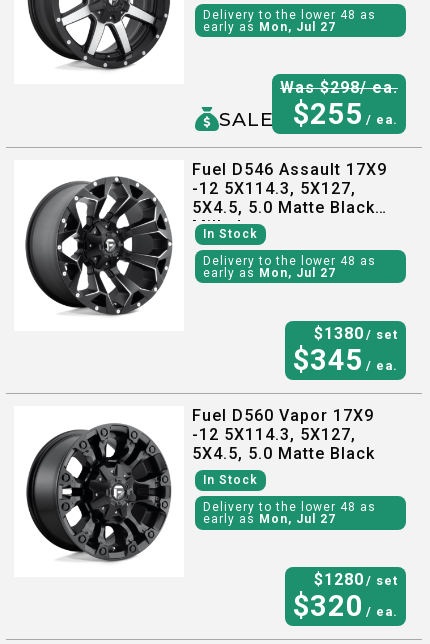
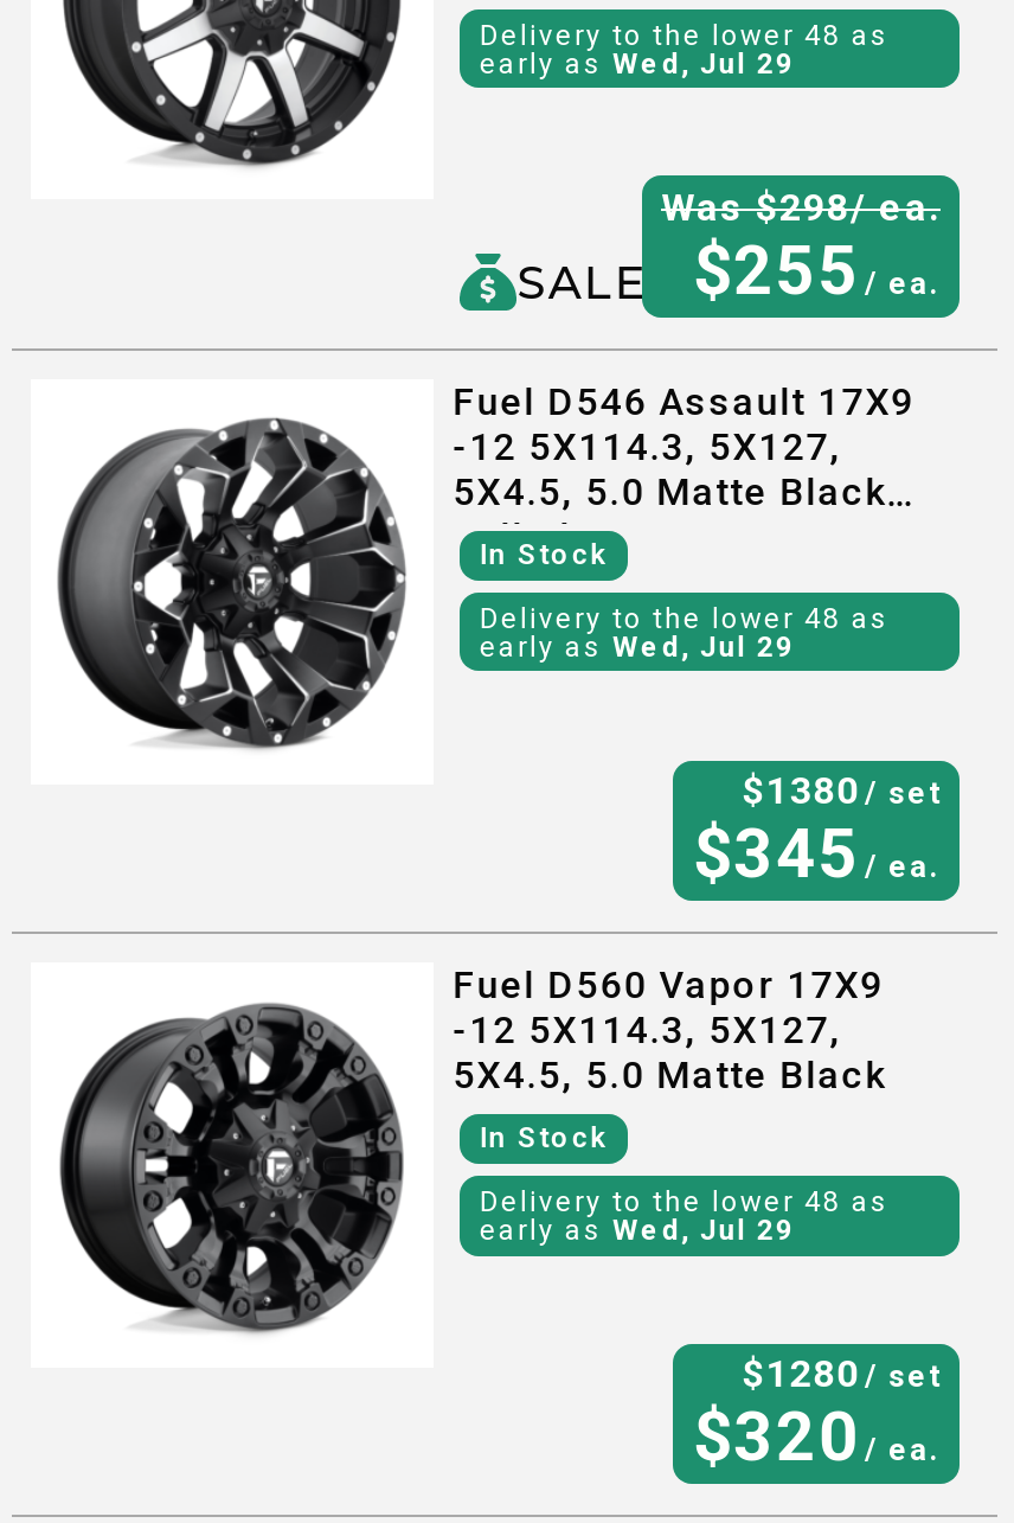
[203,19,336,33] early as Mon, Jul 27 -> [480,46,795,79] early as Wed, Jul 29
[203,266,336,280] early as Mon, Jul 27 -> [480,630,795,663] early as Wed, Jul 29
[203,512,336,526] early as Mon, Jul 27 -> [480,1213,795,1246] early as Wed, Jul 29

